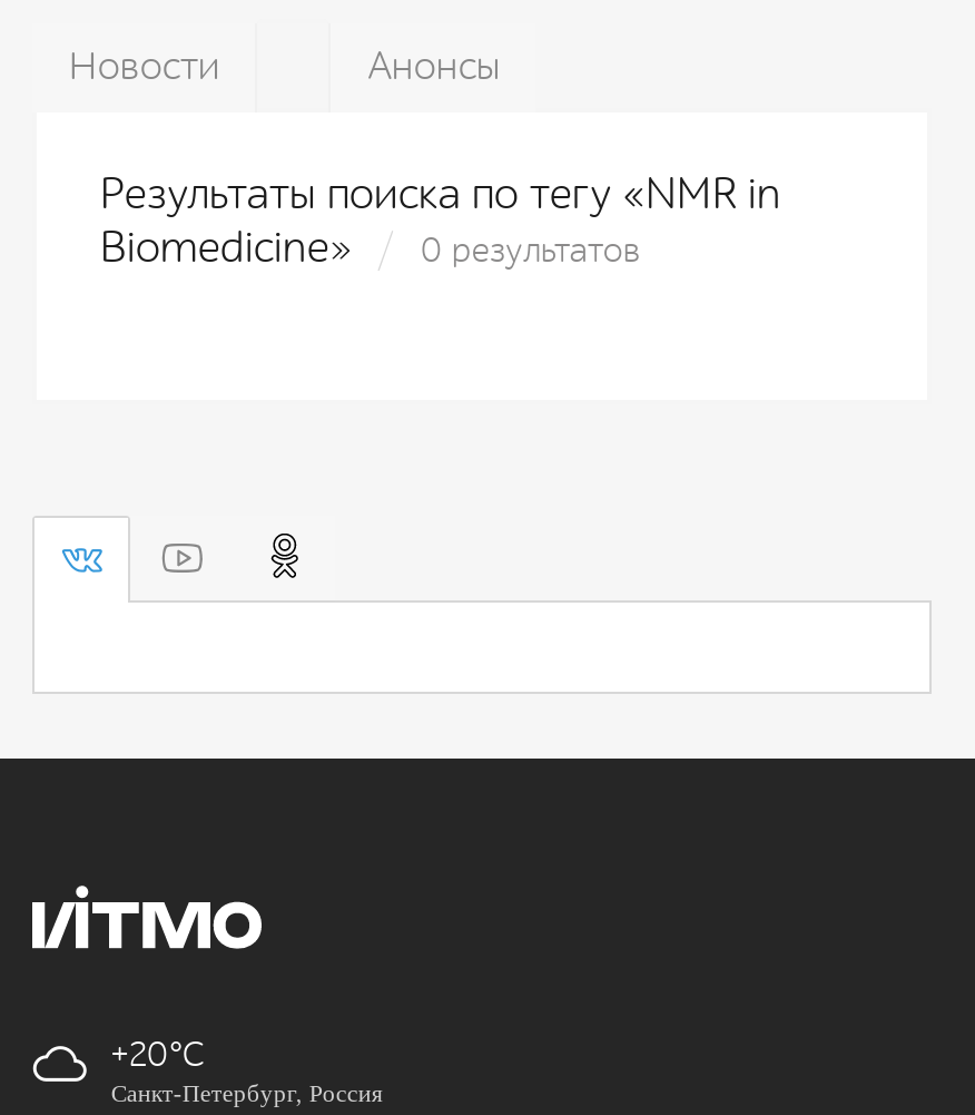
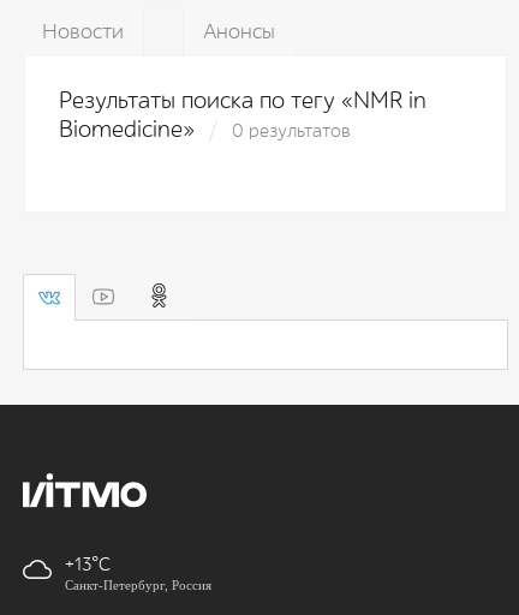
[111,1035,169,1077] +20 -> [65,554,92,577] +13

